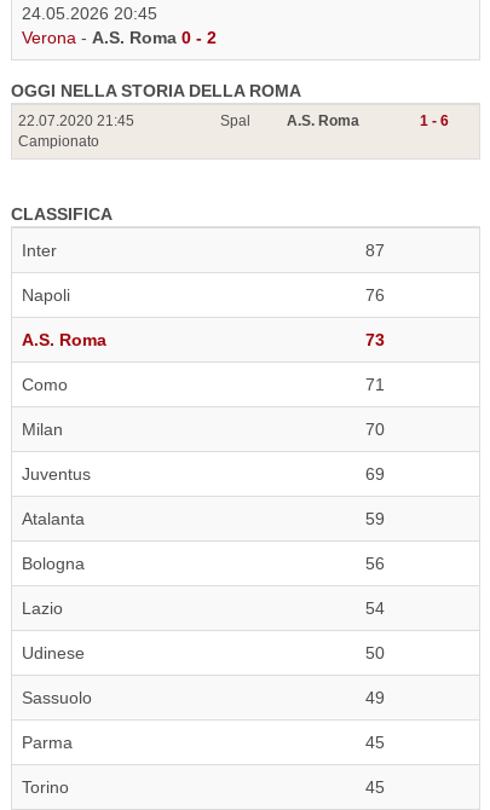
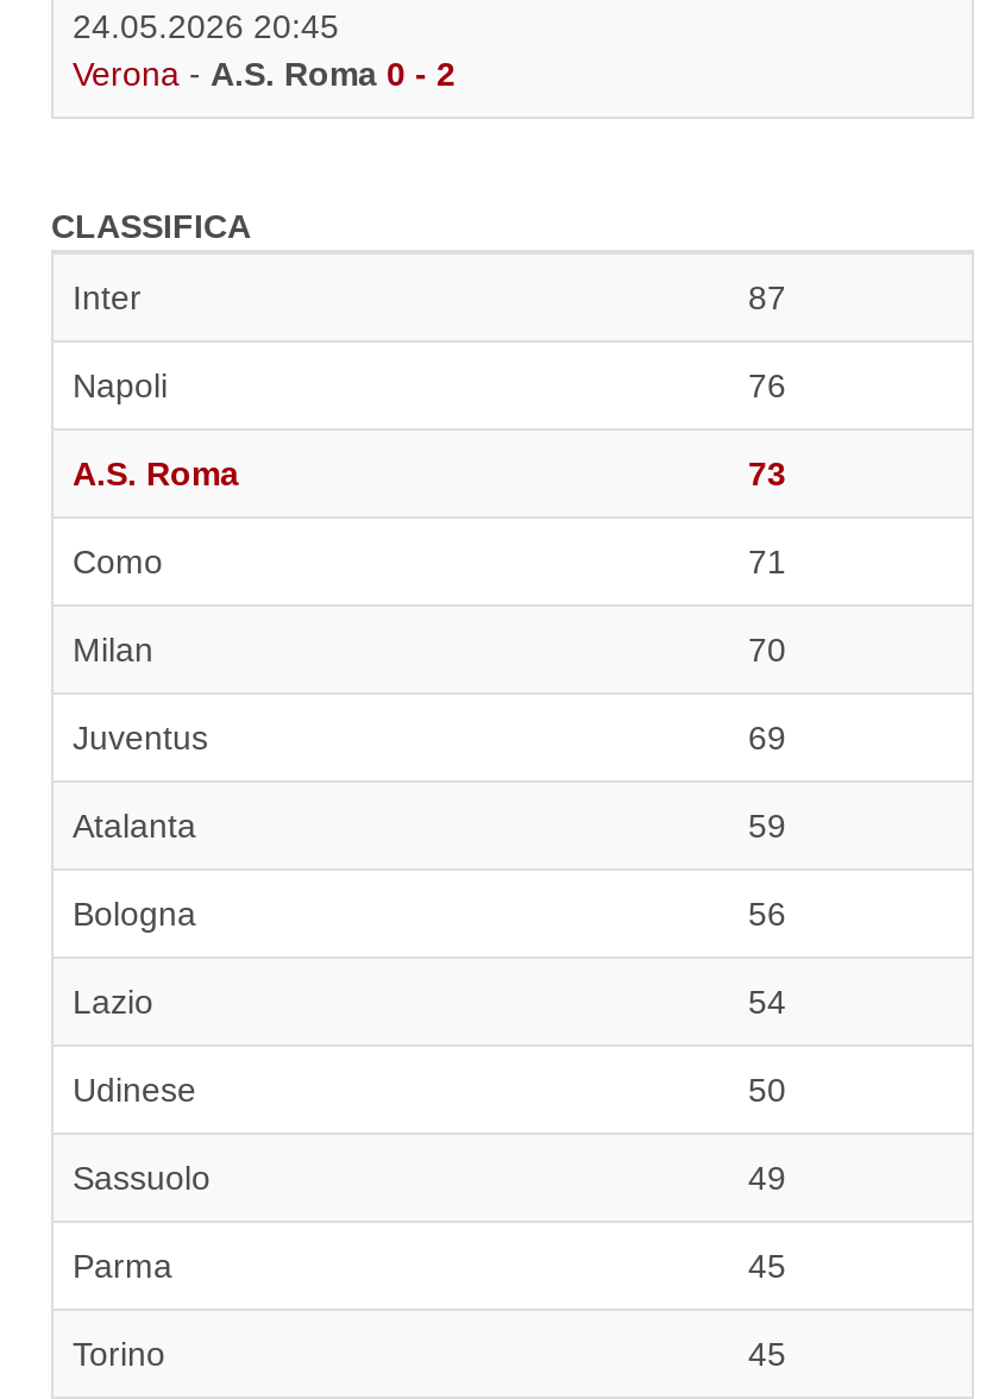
[11,81,301,150] OGGI NELLA STORIA DELLA ROMA | 22.07.2020 21:45 | Campionato -> none
[220,112,449,129] Spal | A.S. Roma | 1 - 6 -> none

